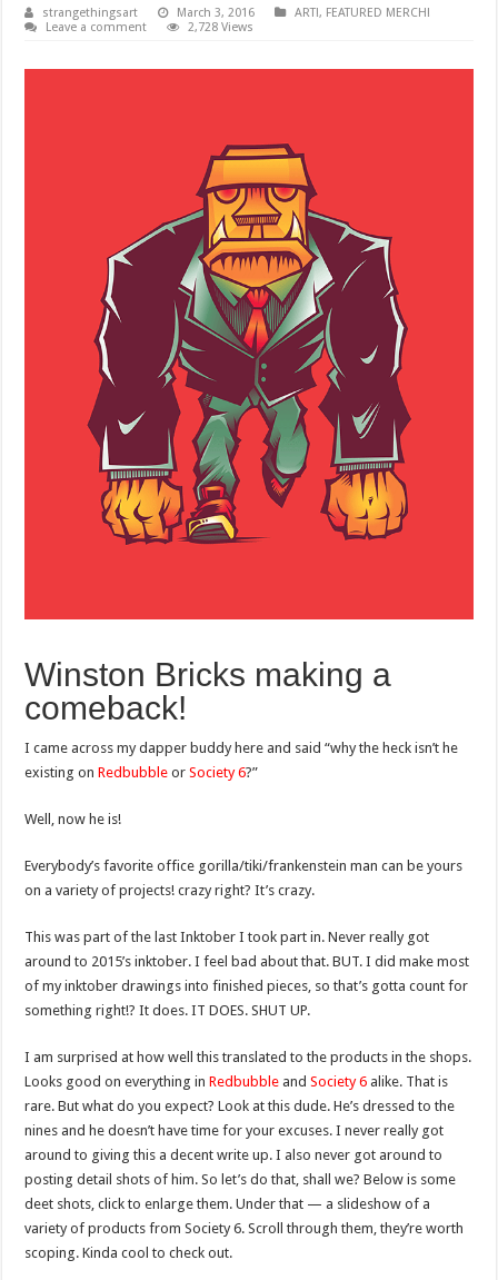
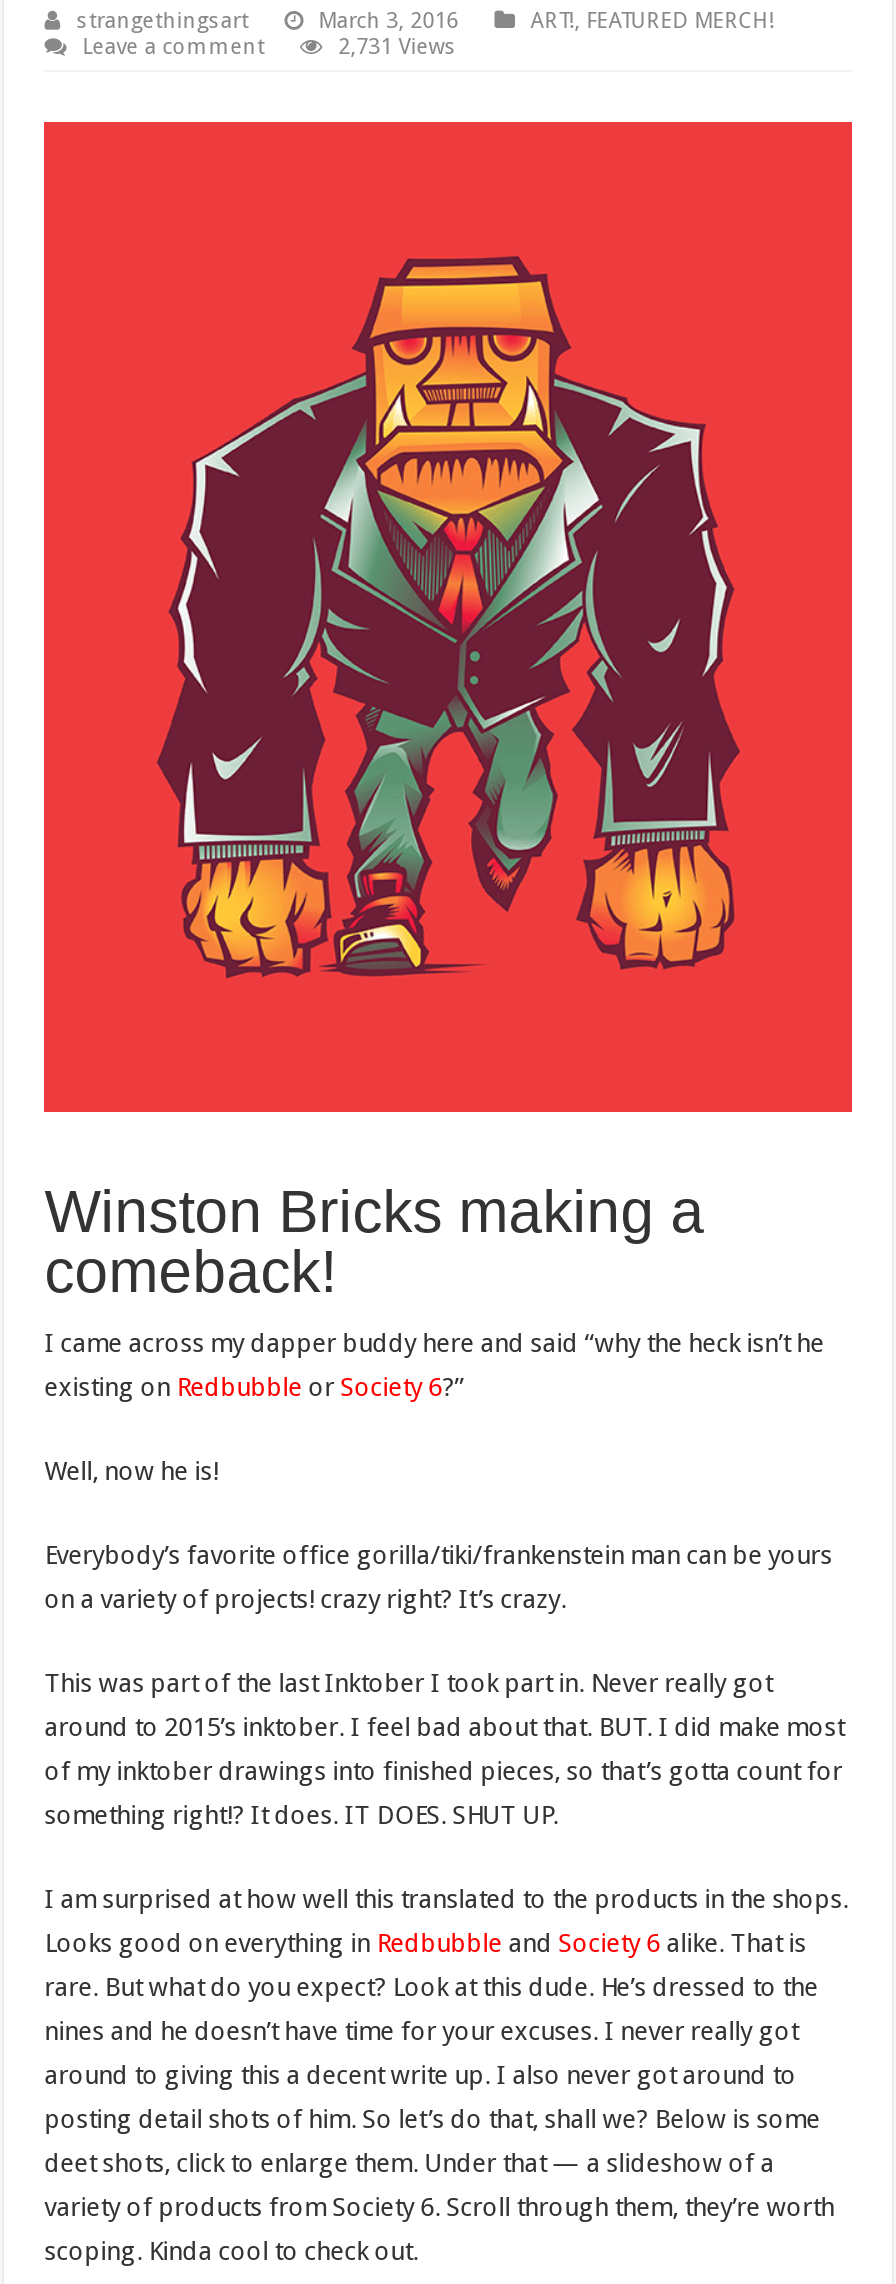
[188,20,254,35] 2,728 Views -> [338,35,456,61] 2,731 Views

